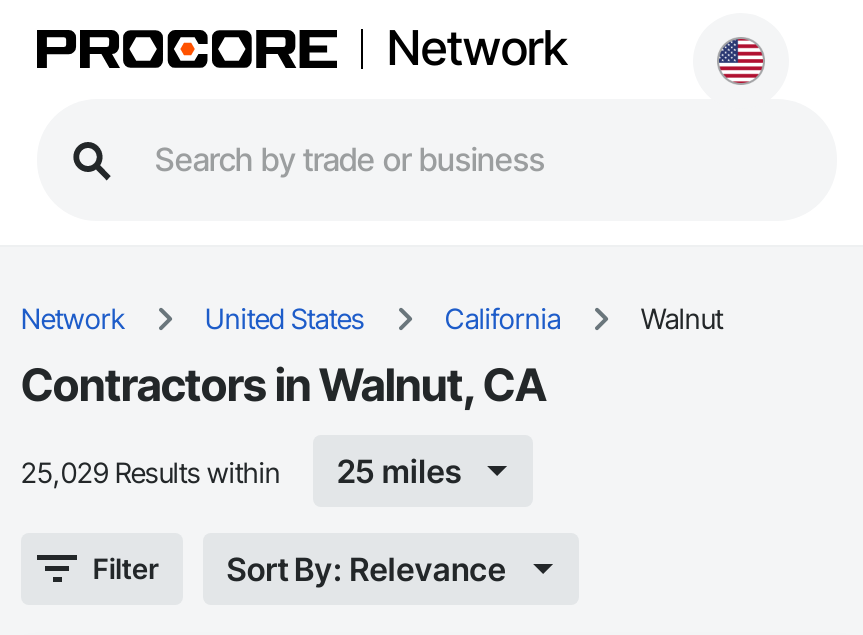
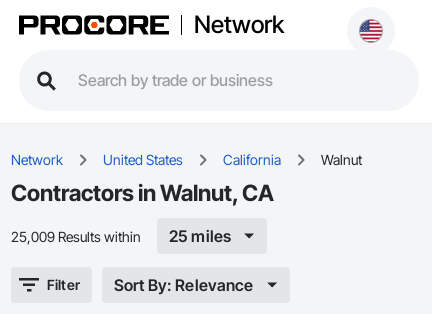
[21,454,281,488] 25,029 Results within -> [11,227,141,244] 25,009 Results within

